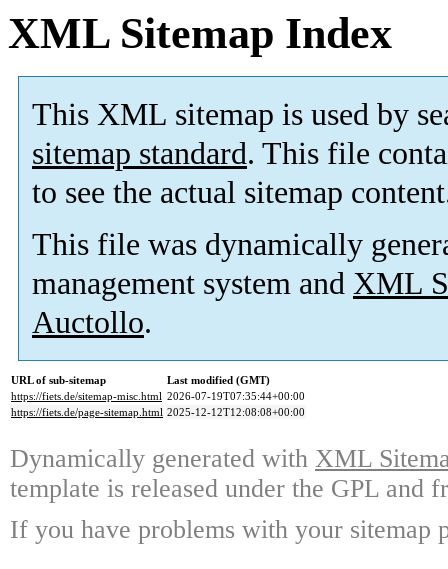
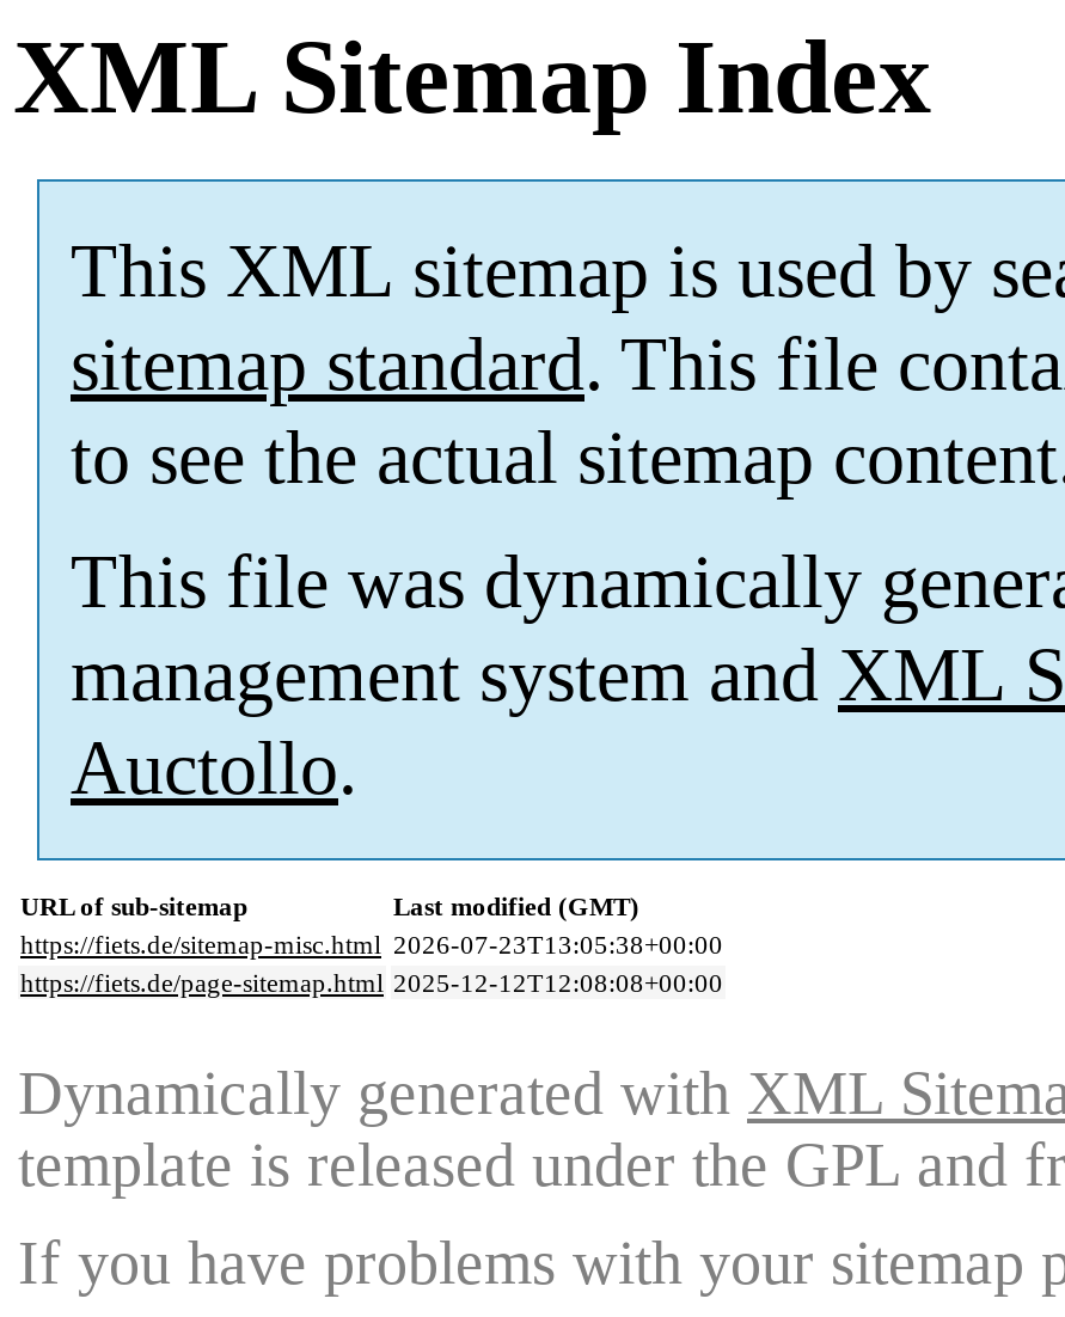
[11,390,305,402] https://fiets.de/sitemap-misc.html 2026-07-19T07:35:44+00:00 -> [20,931,723,959] https://fiets.de/sitemap-misc.html 2026-07-23T13:05:38+00:00

